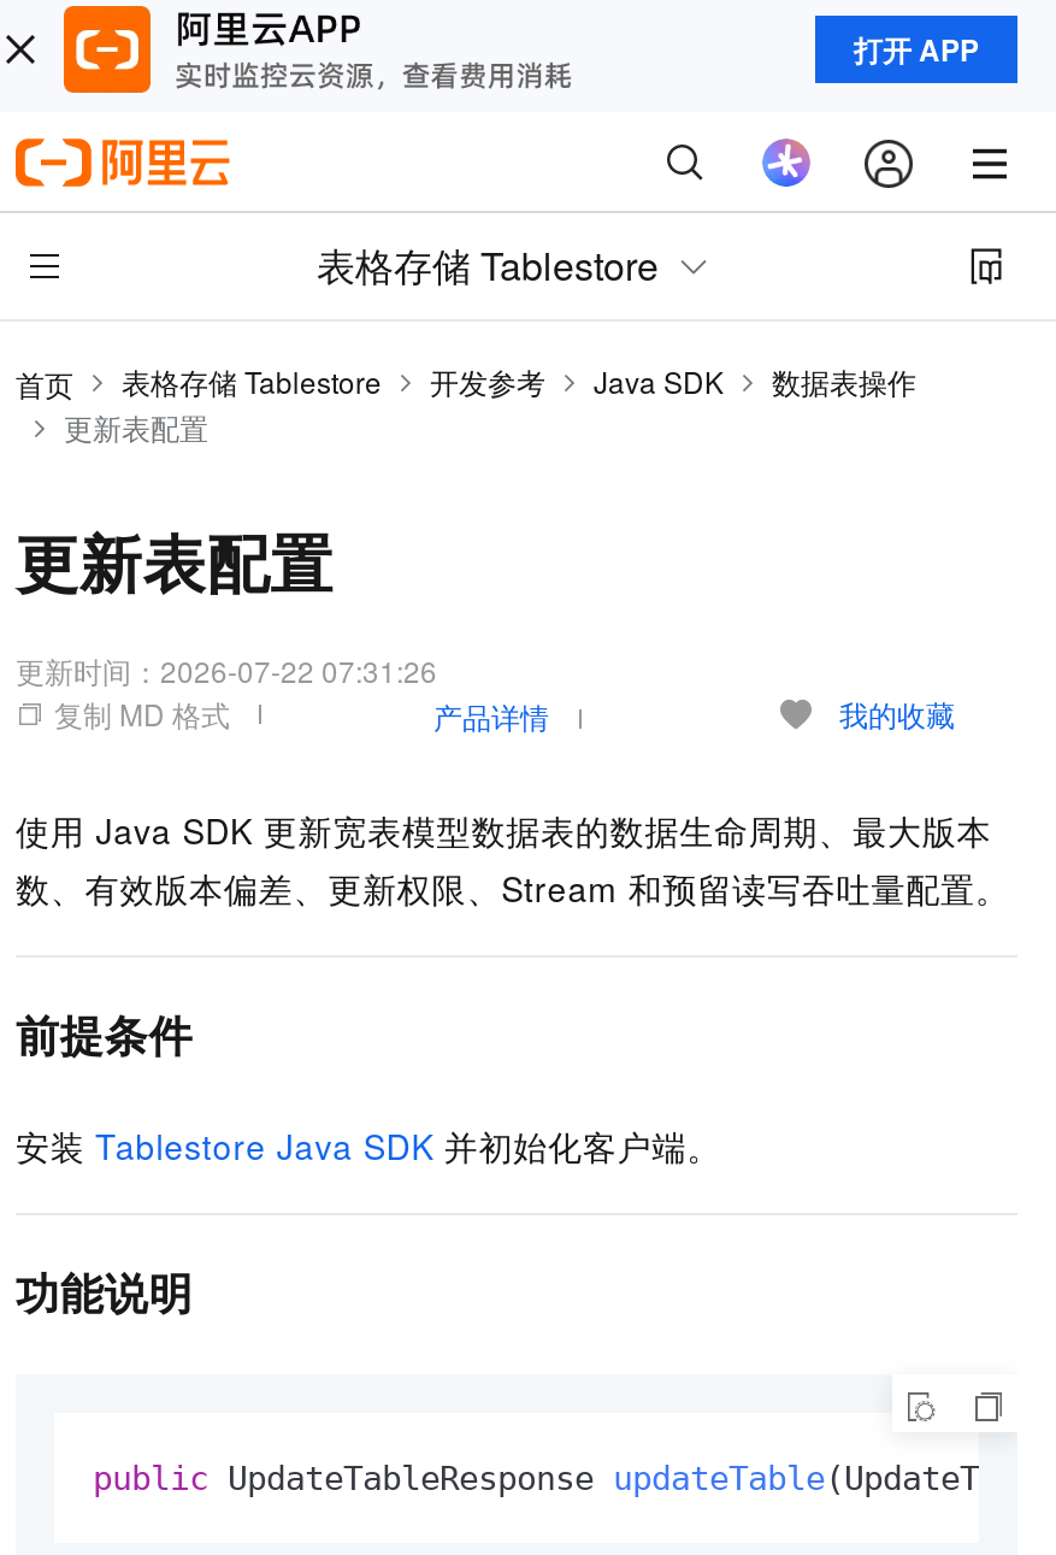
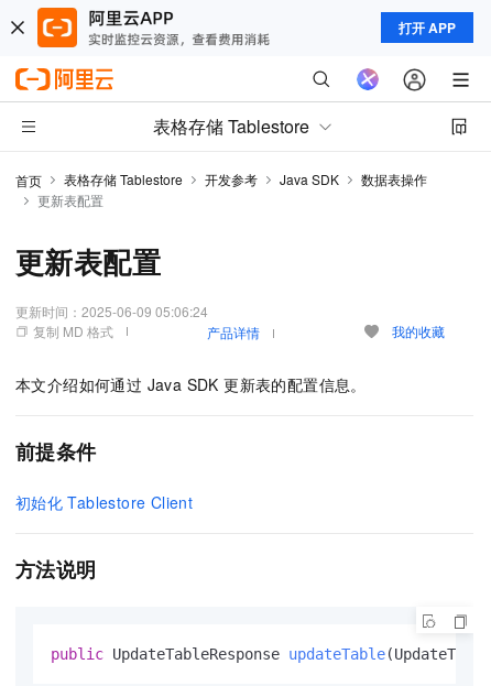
[16,649,437,690] 更新时间：2026-07-22 07:31:26 -> [15,302,208,320] 更新时间：2025-06-09 05:06:24
[16,806,1010,912] 使用 Java SDK 更新宽表模型数据表的数据生命周期、最大版本 | 数、有效版本偏差、更新权限、Stream 和预留读写吞吐量配置。 -> [15,373,366,395] 本文介绍如何通过 Java SDK 更新表的配置信息。
[16,1122,721,1170] 安装 Tablestore Java SDK 并初始化客户端。 -> [15,491,193,513] 初始化 Tablestore Client
[16,1261,193,1324] 功能说明 -> [15,555,96,584] 方法说明

